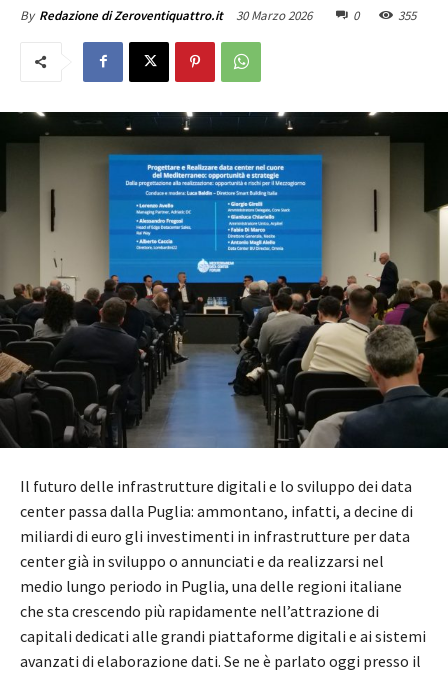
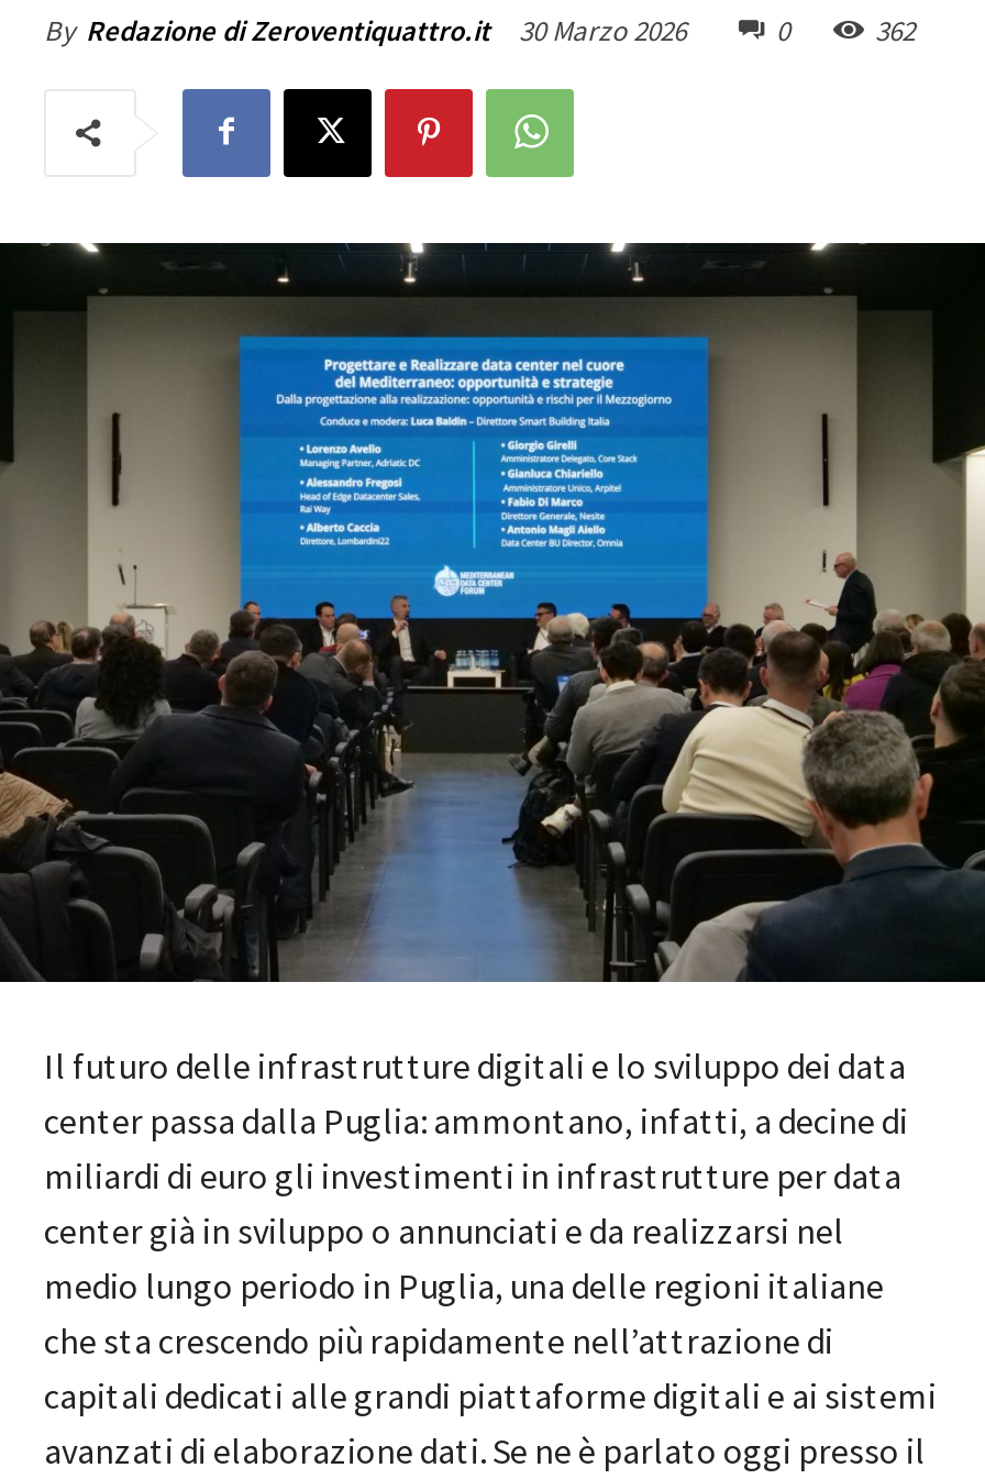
[398,6,416,23] 355 -> [875,11,915,48] 362

